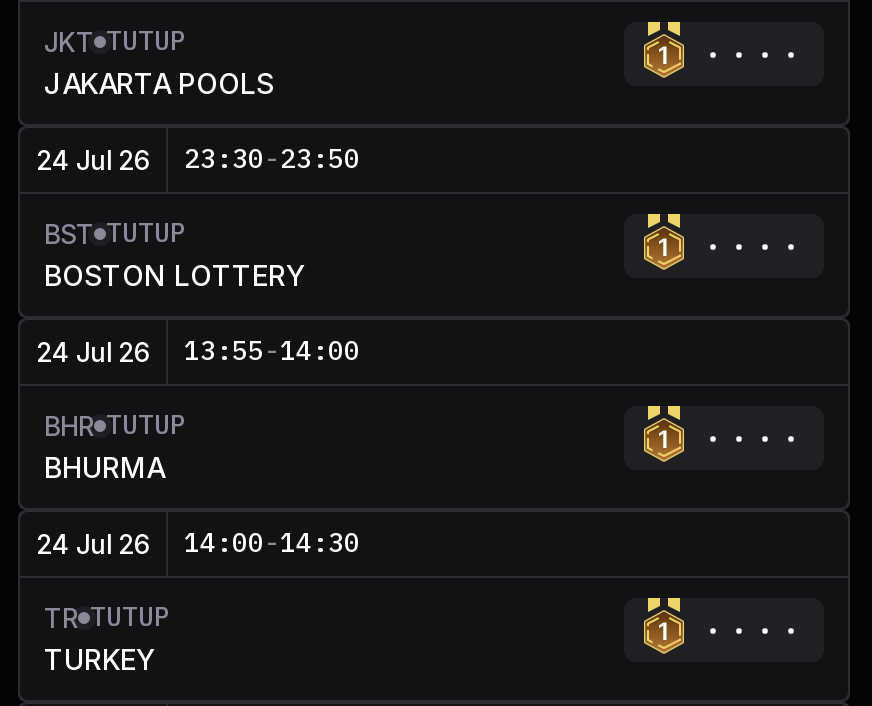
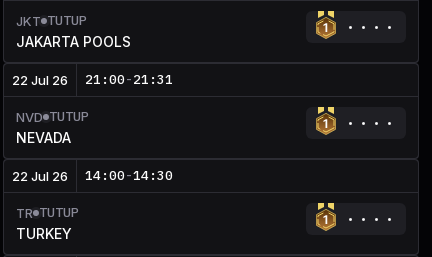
[36,142,360,560] 24 Jul 26 | 23:30 - 23:50 | BST TUTUP | BOSTON LOTTERY | 24 Jul 26 | 13:55 -14:00 | BHR TUTUP | BHURMA | 24 Jul 26 -> [12,71,173,184] 22 Jul 26 | 21:00 - 21:31 | NVD TUTUP | NEVADA | 22 Jul 26

